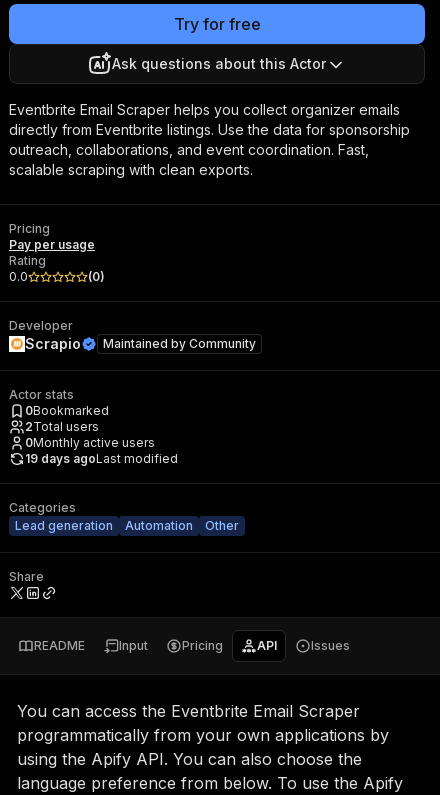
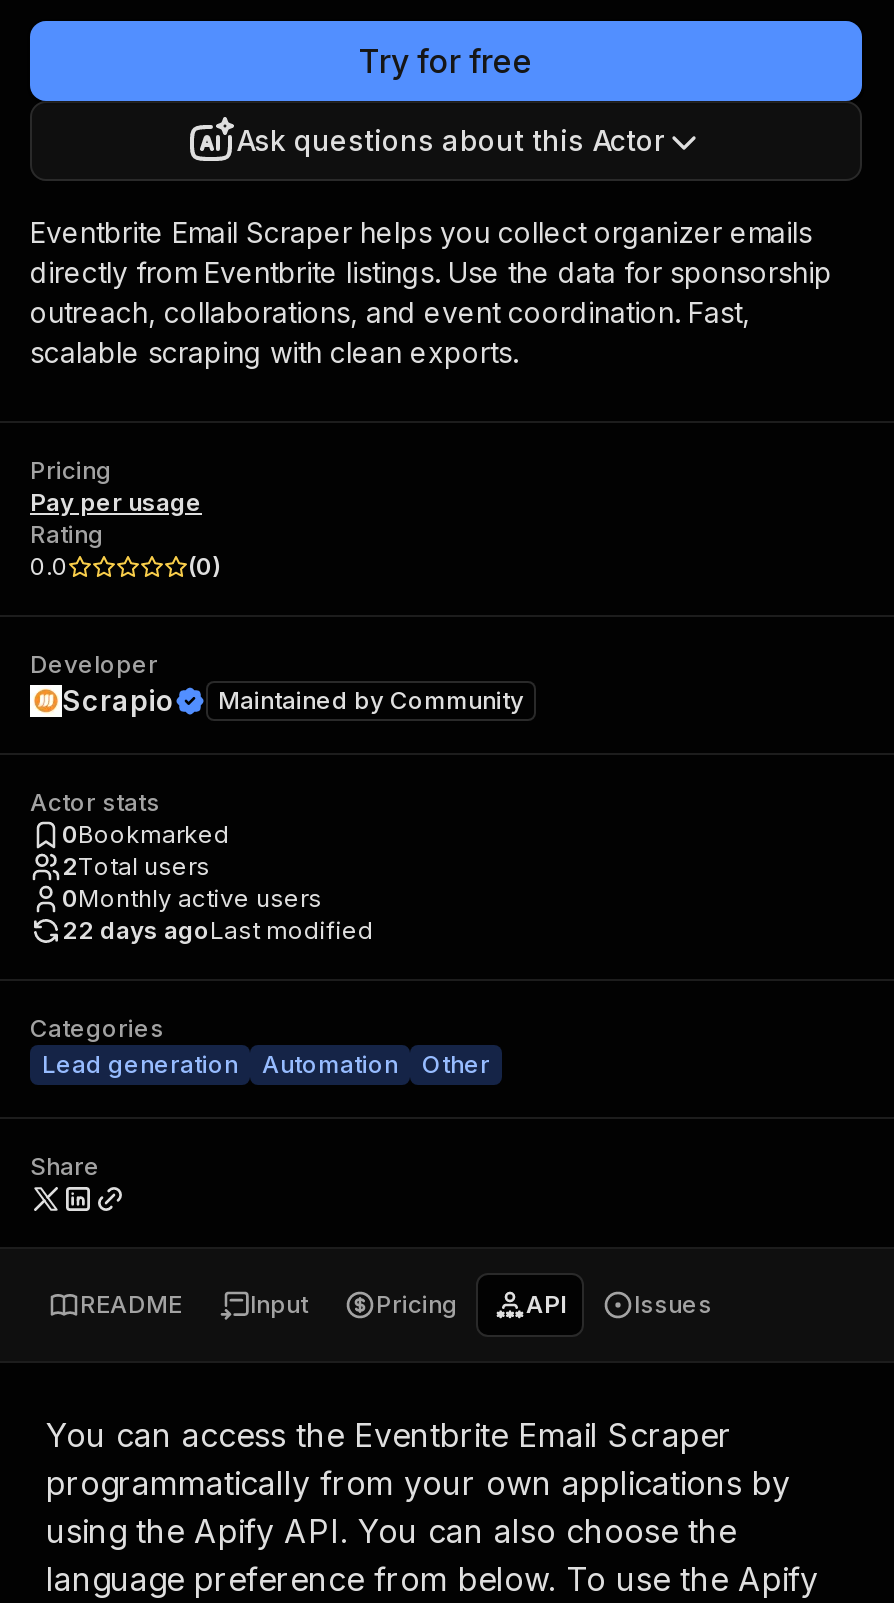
[25,451,178,466] 19 days agoLast modified -> [62,915,374,945] 22 days agoLast modified

